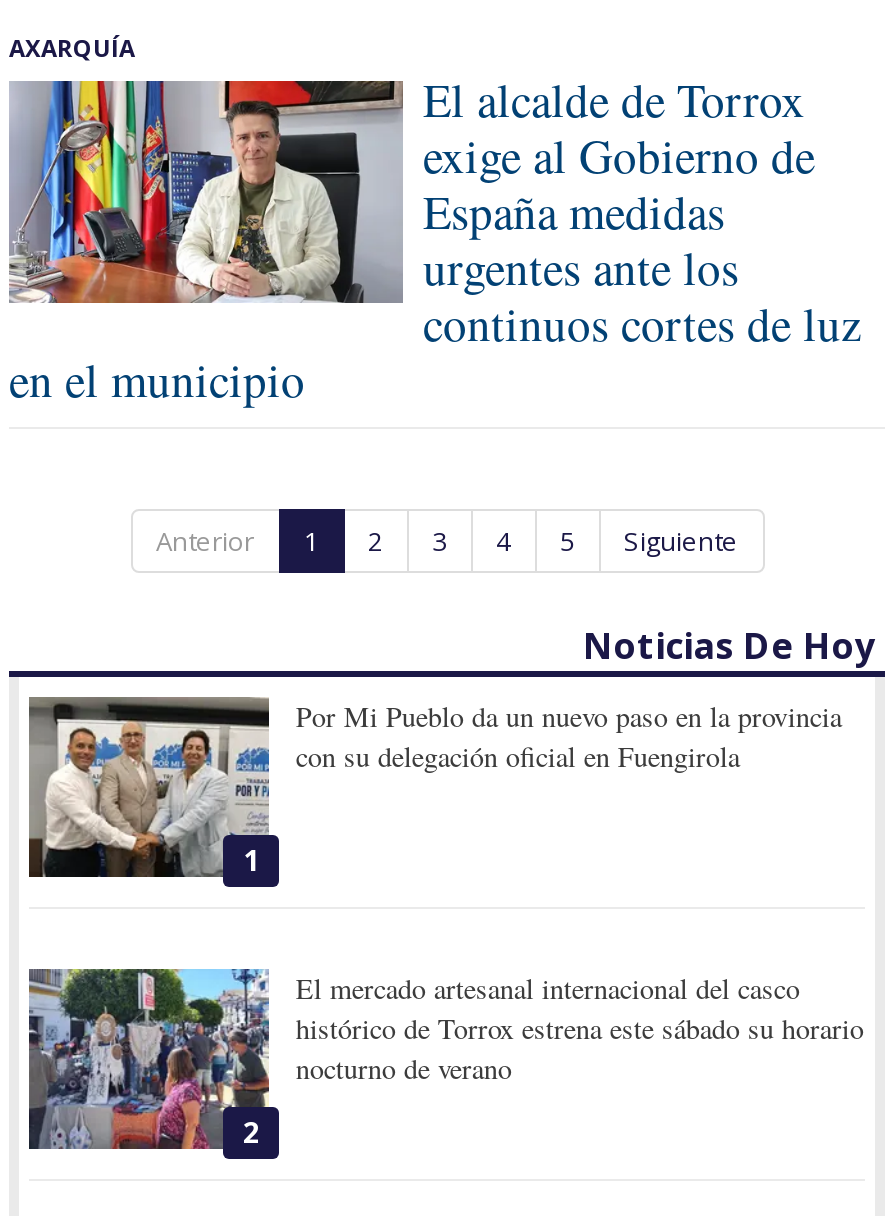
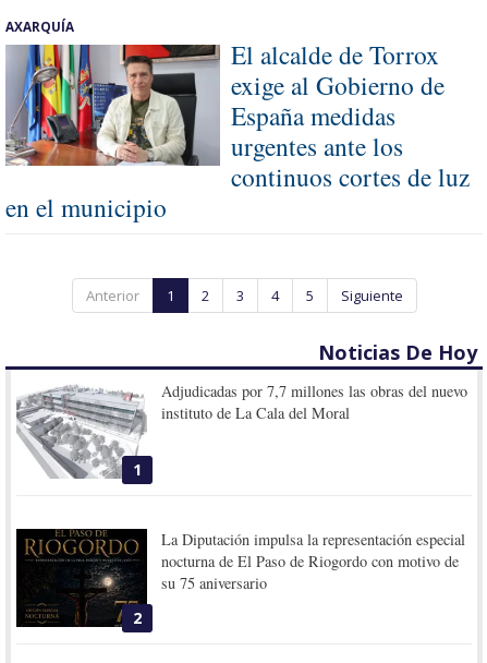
[27,695,842,879] [image] | Por Mi Pueblo da un nuevo paso en la provincia | con su delegación oficial en Fuengirola -> [16,381,468,479] [image] | Adjudicadas por 7,7 millones las obras del nuevo | instituto de La Cala del Moral
[27,967,864,1151] [image] | El mercado artesanal internacional del casco | histórico de Torrox estrena este sábado su horario | nocturno de verano -> [15,528,466,628] [image] | La Diputación impulsa la representación especial | nocturna de El Paso de Riogordo con motivo de | su 75 aniversario

